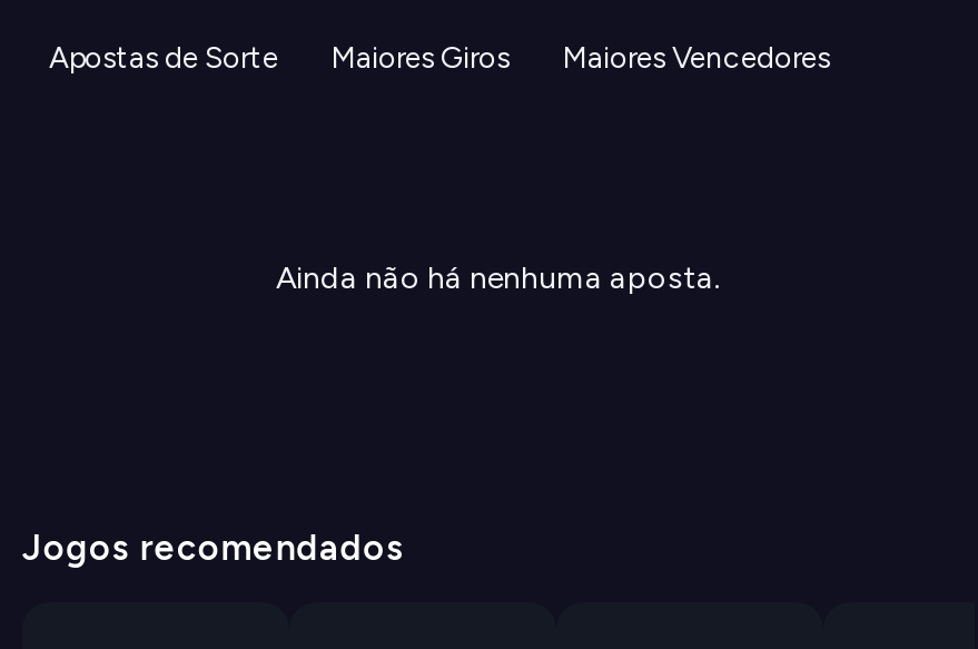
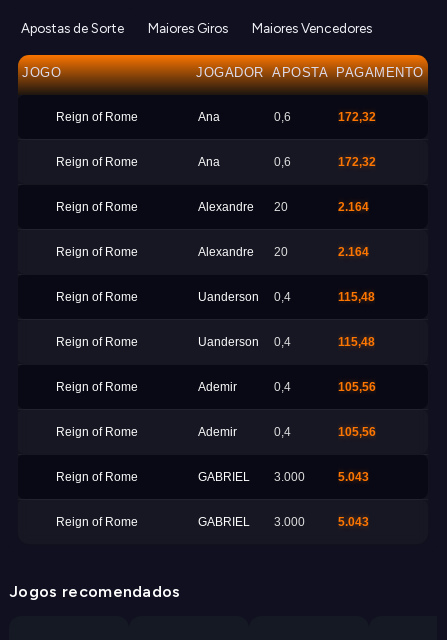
[276,260,721,297] Ainda não há nenhuma aposta. -> [22,65,423,529] JOGO | JOGADOR APOSTA PAGAMENTO | Reign of Rome | Ana | 0,6 | 172,32 | Reign of Rome | Ana | 0,6 | 172,32 | Reign of Rome | Alexandre | 20 | 2.164 | Reign of Rome | Alexandre | 20 | 2.164 | Reign of Rome | Uanderson | 0,4 | 115,48 | Reign of Rome | Uanderson | 0,4 | 115,48 | Reign of Rome | Ademir | 0,4 | 105,56 | Reign of Rome | Ademir | 0,4 | 105,56 | Reign of Rome | GABRIEL | 3.000 | 5.043 | Reign of Rome | GABRIEL | 3.000 | 5.043

